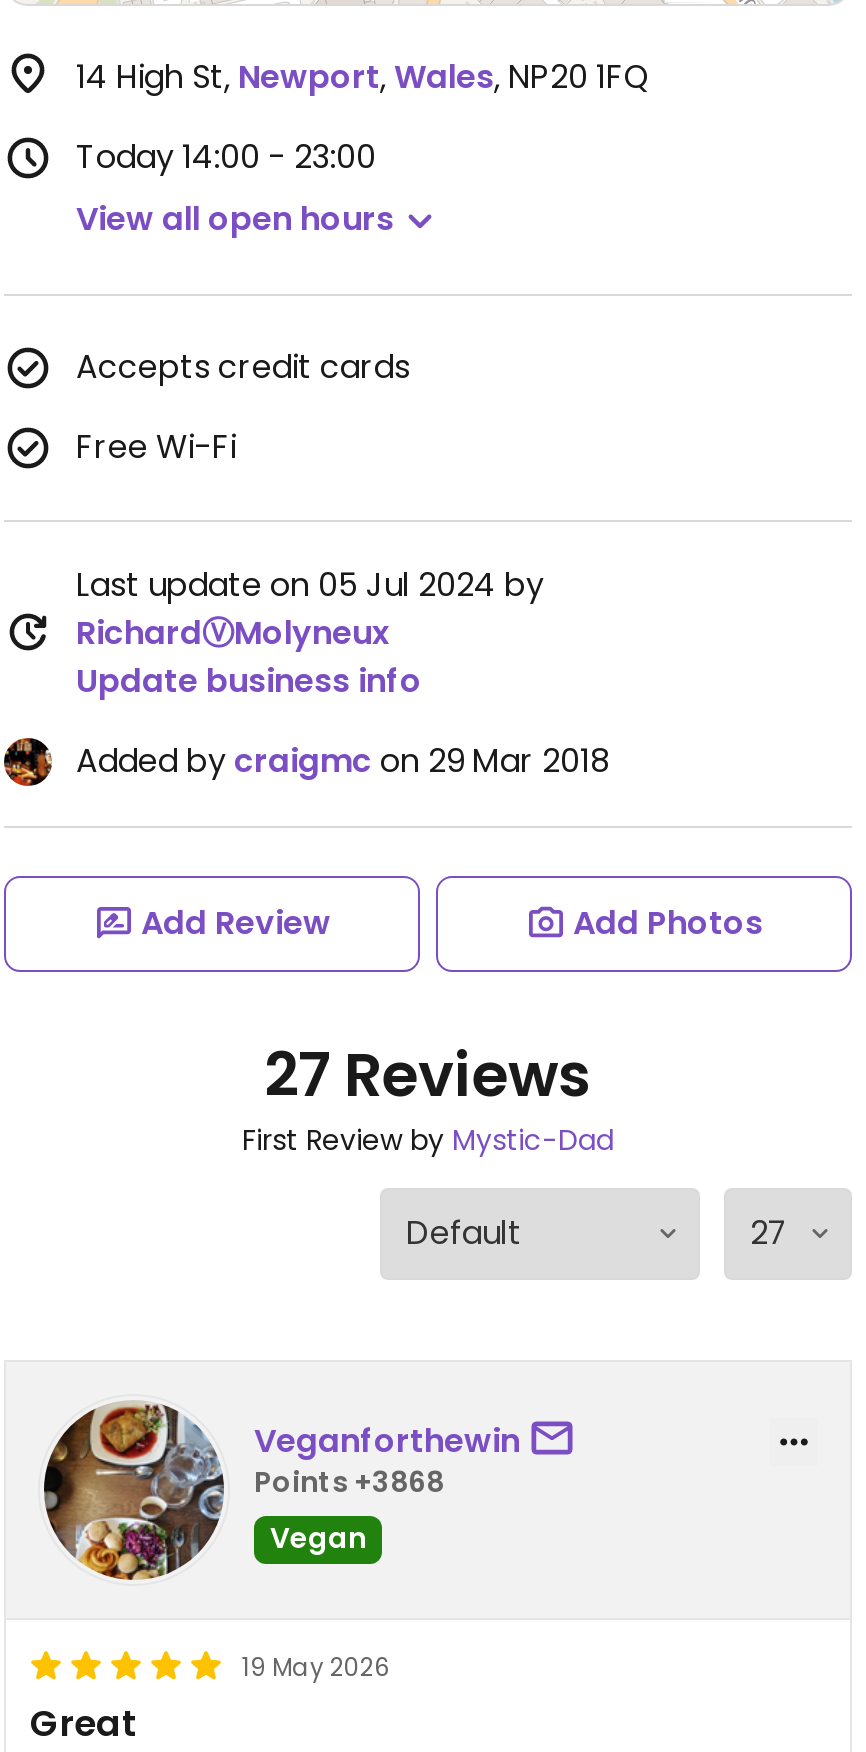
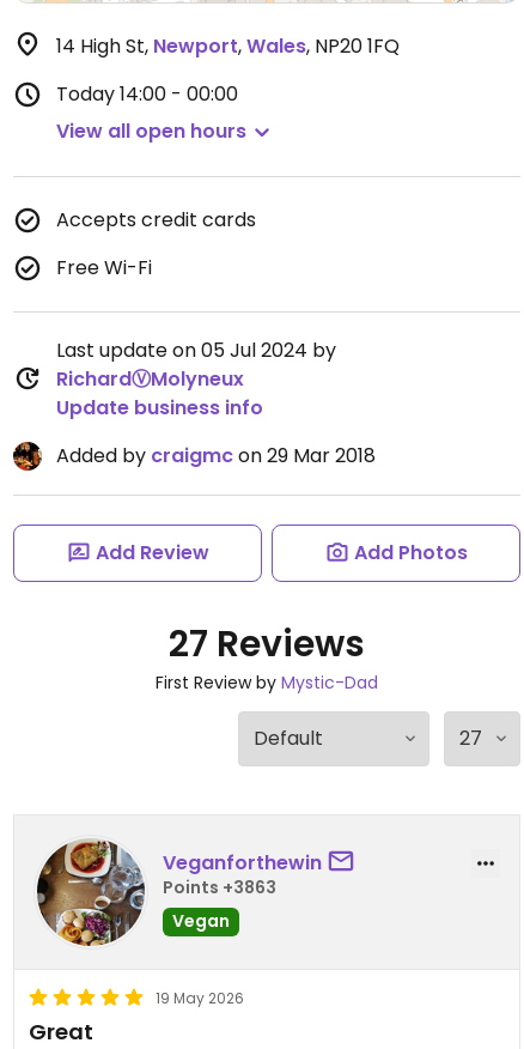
[76,134,376,180] Today 14:00 - 23:00 -> [56,80,238,108] Today 14:00 - 00:00
[254,1461,444,1501] Points +3868 -> [163,875,276,899] Points +3863

